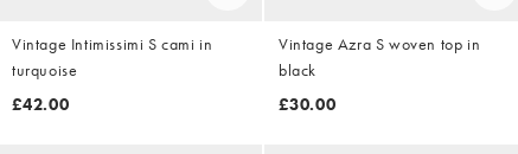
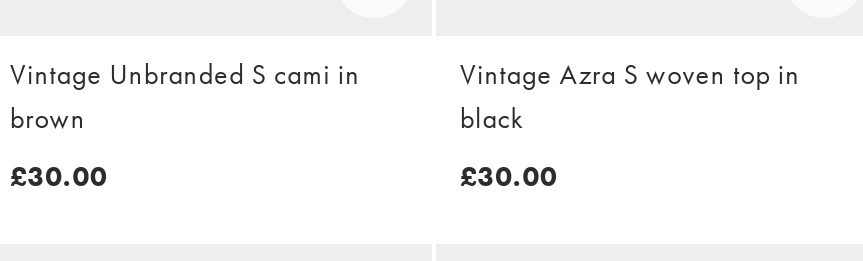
[12,33,213,81] Vintage Intimissimi S cami in | turquoise -> [10,56,360,136] Vintage Unbranded S cami in | brown
[12,94,70,115] £42.00 -> [10,158,108,194] £30.00

